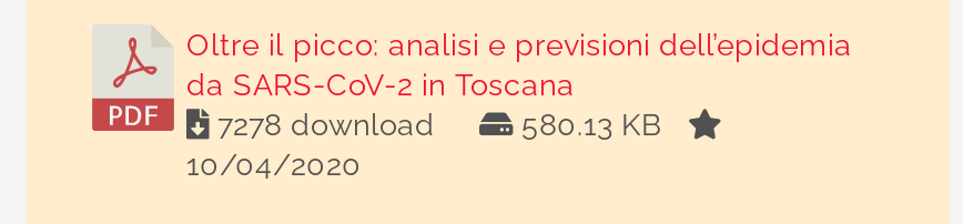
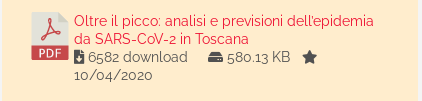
[209,107,435,142] 7278 download -> [84,49,188,65] 6582 download

